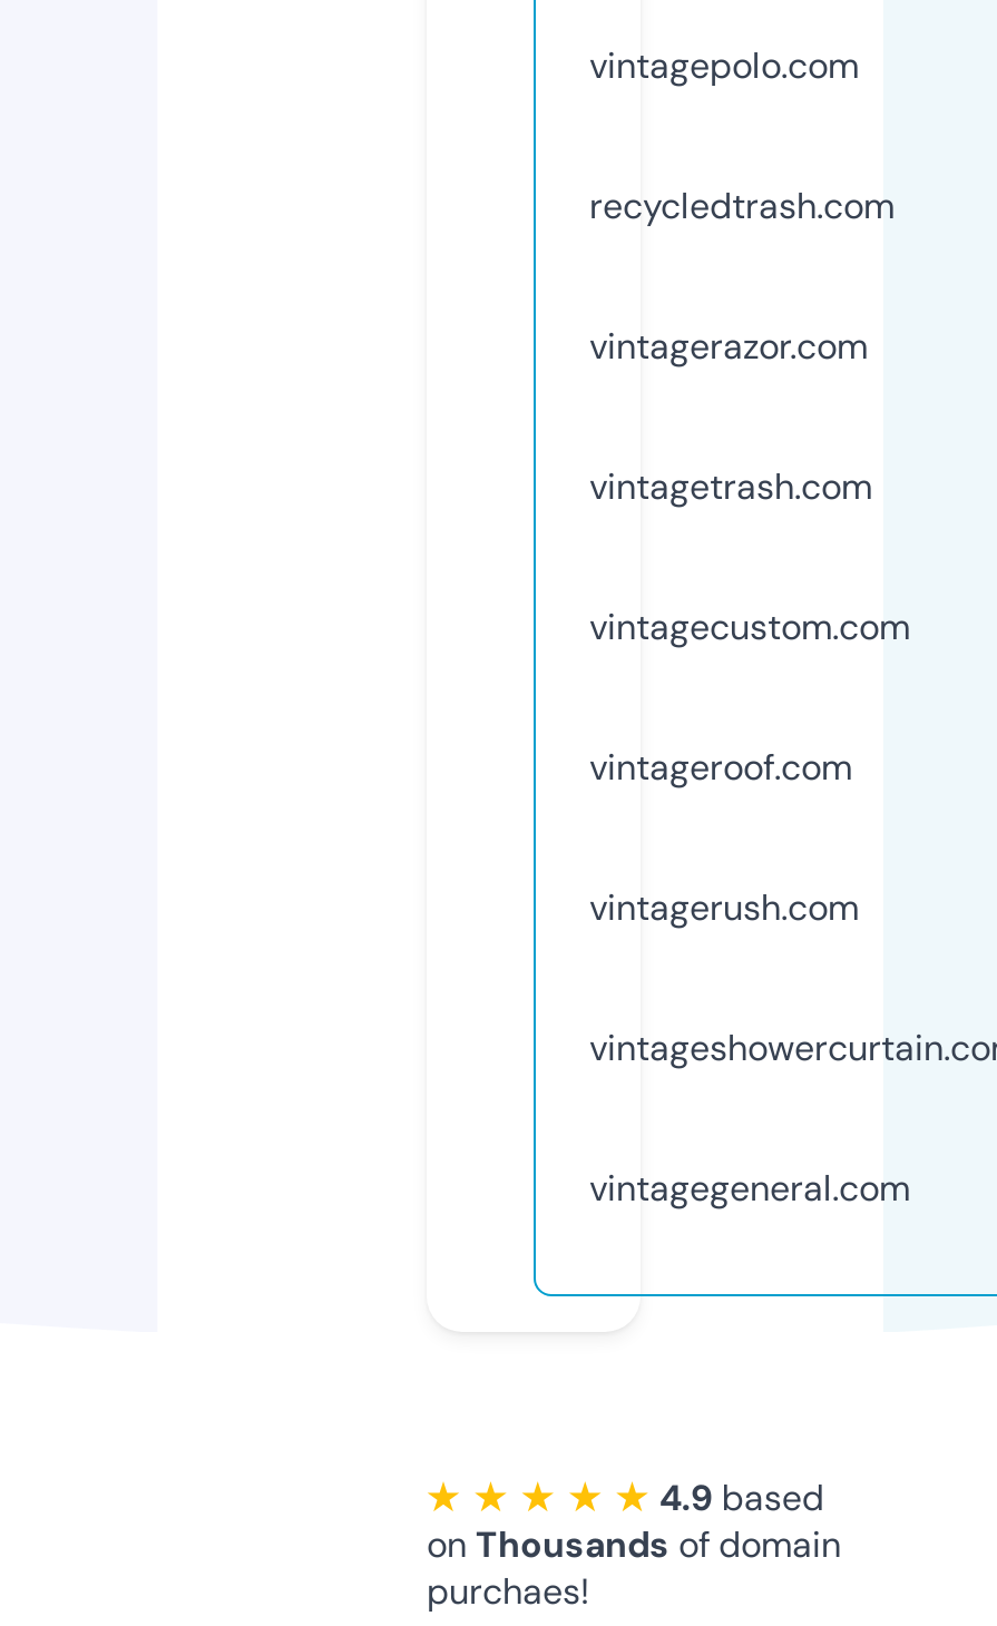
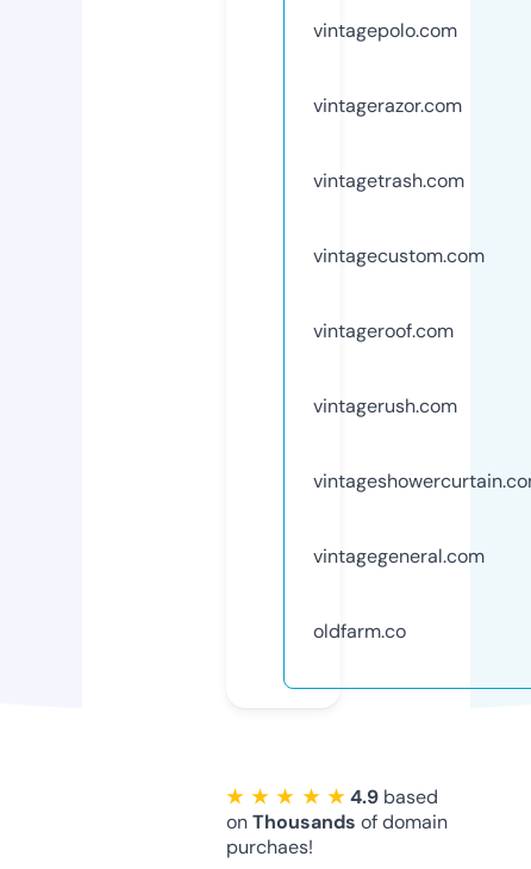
[589,182,895,229] recycledtrash.com -> none
moved [589,323,910,1211] -> [313,93,485,568]: vintagerazor.com | vintagetrash.com | vintagecustom.com | vintageroof.com | vintagerush.com | vintagegeneral.com
none -> [313,618,406,643] oldfarm.co

